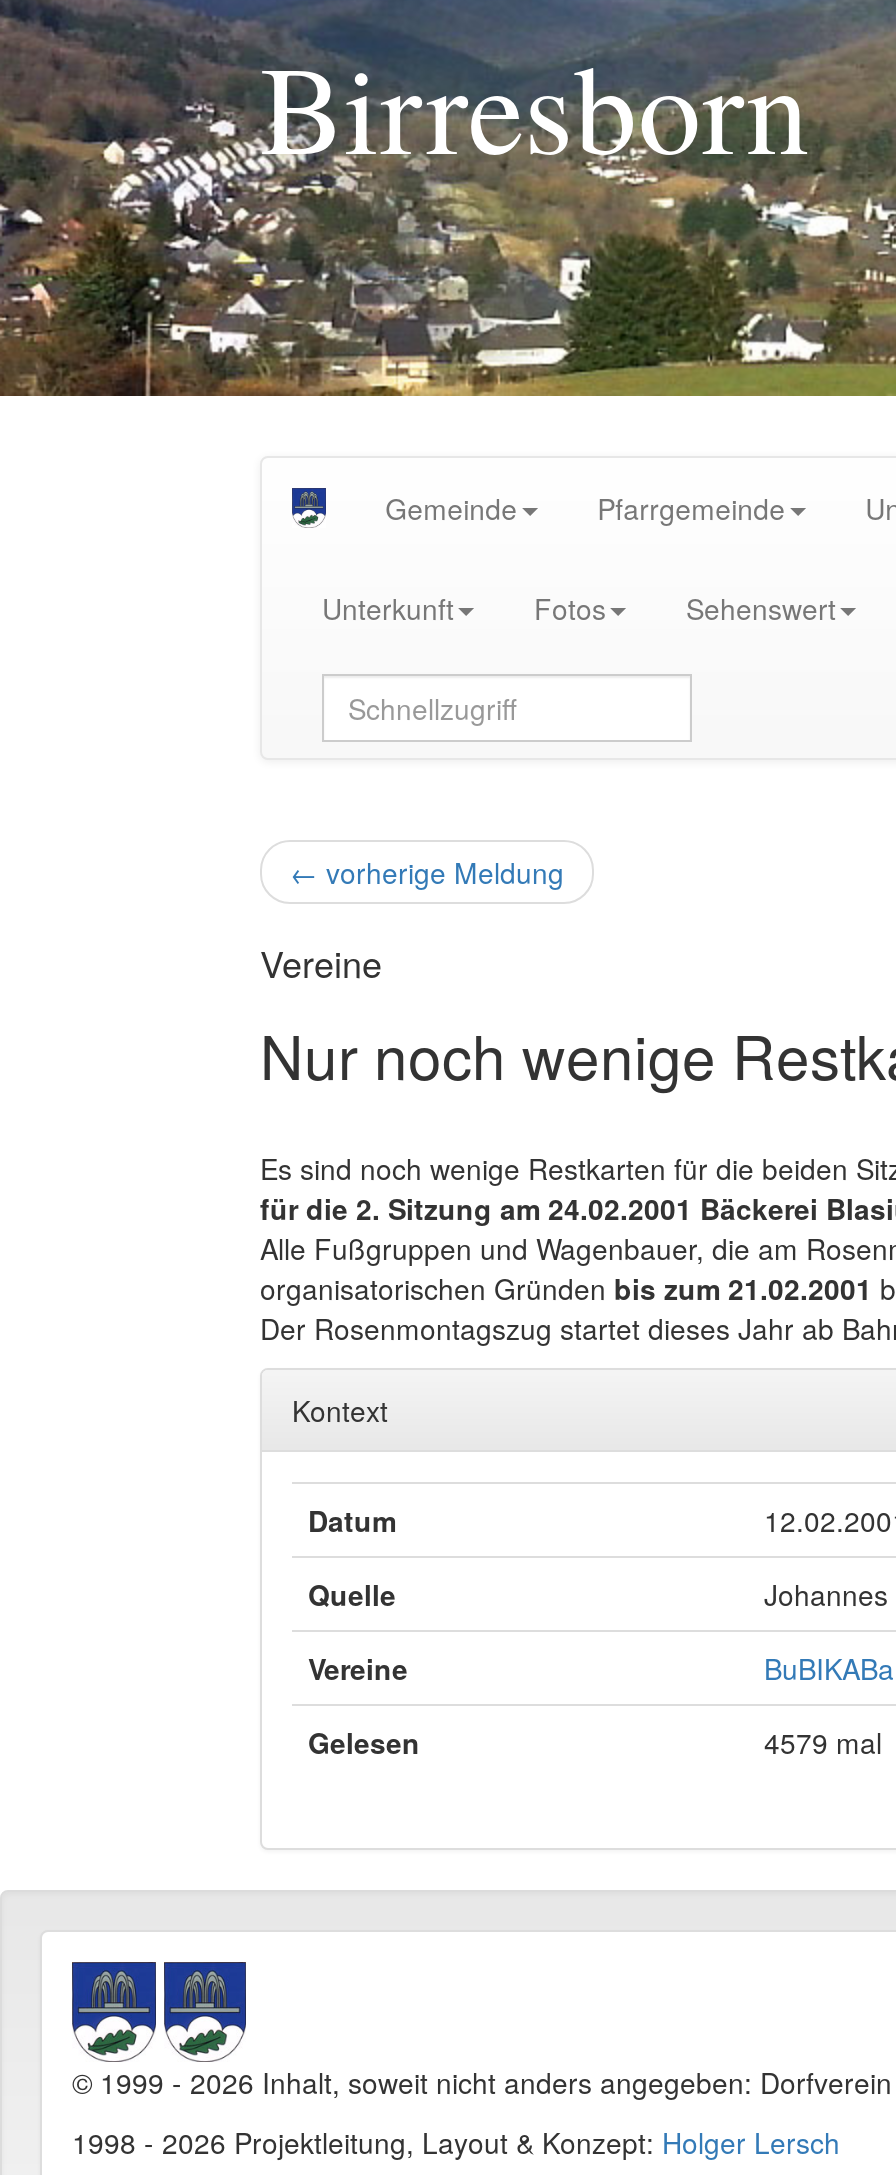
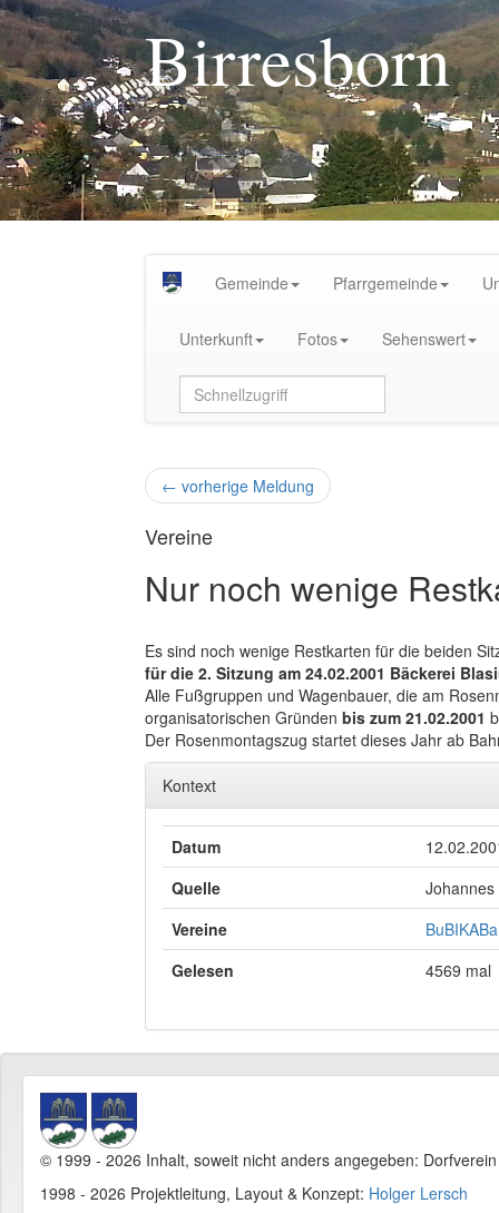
[764,1722,882,1762] 4579 mal -> [425,959,491,981] 4569 mal

